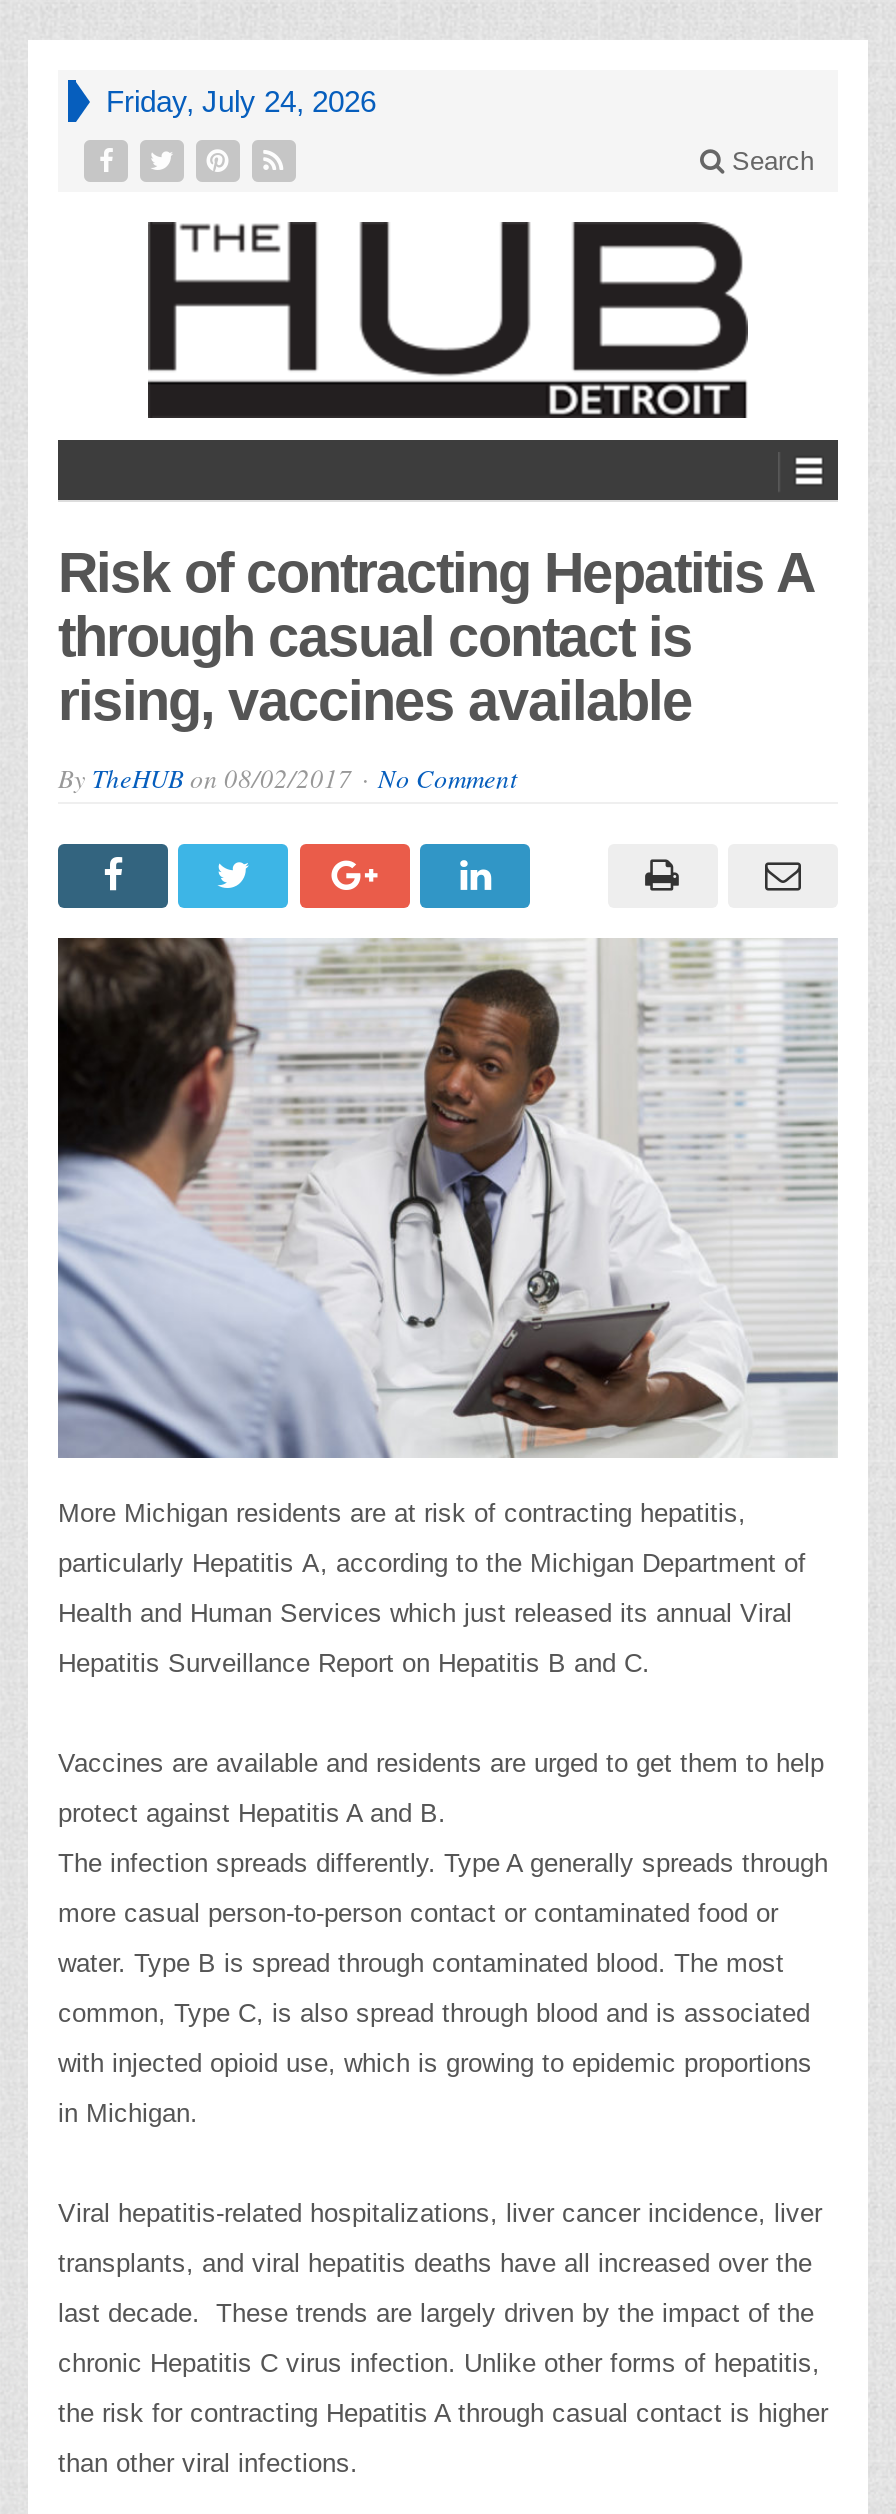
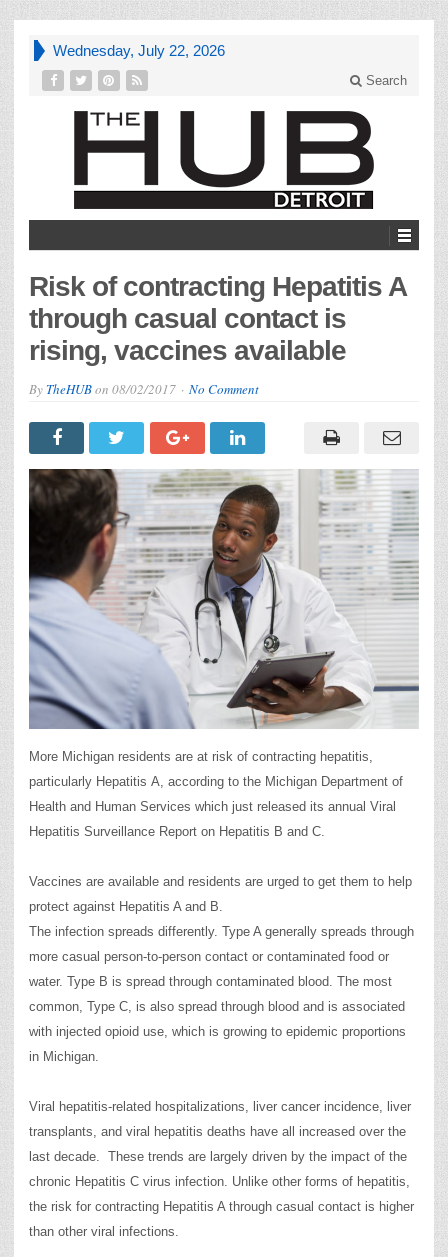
[106,84,376,118] Friday, July 24, 2026 -> [53,42,225,59] Wednesday, July 22, 2026

